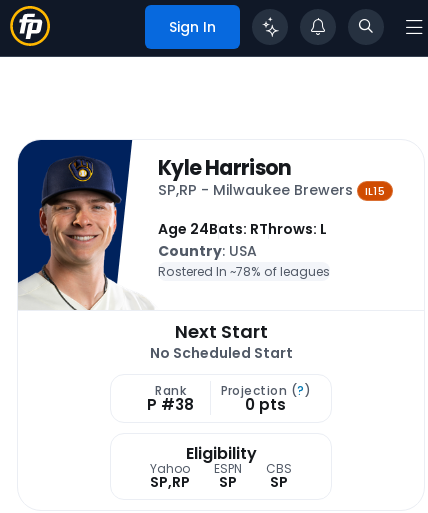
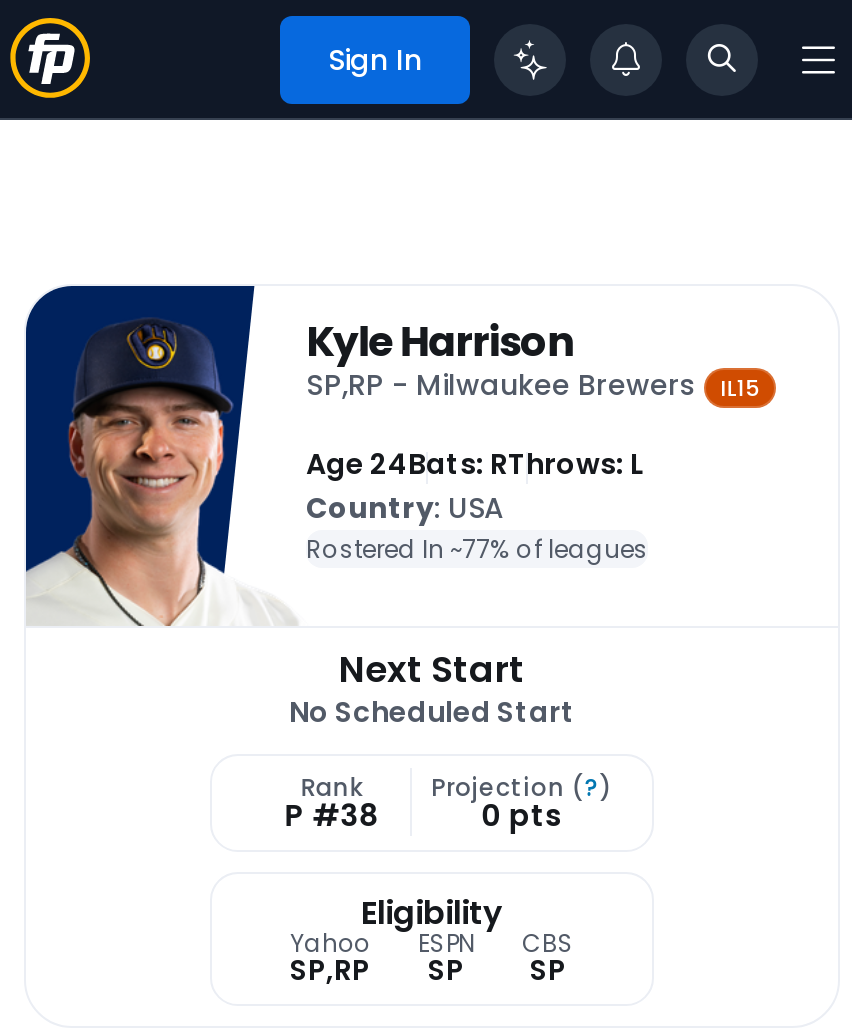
[158,263,330,280] Rostered In ~78% of leagues -> [306,533,648,567] Rostered In ~77% of leagues

